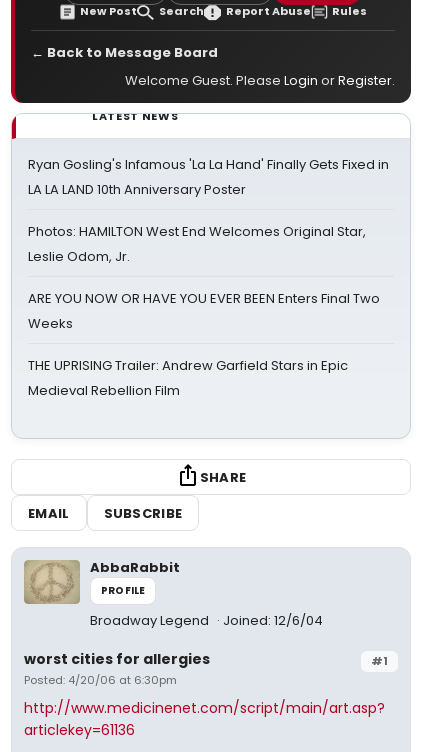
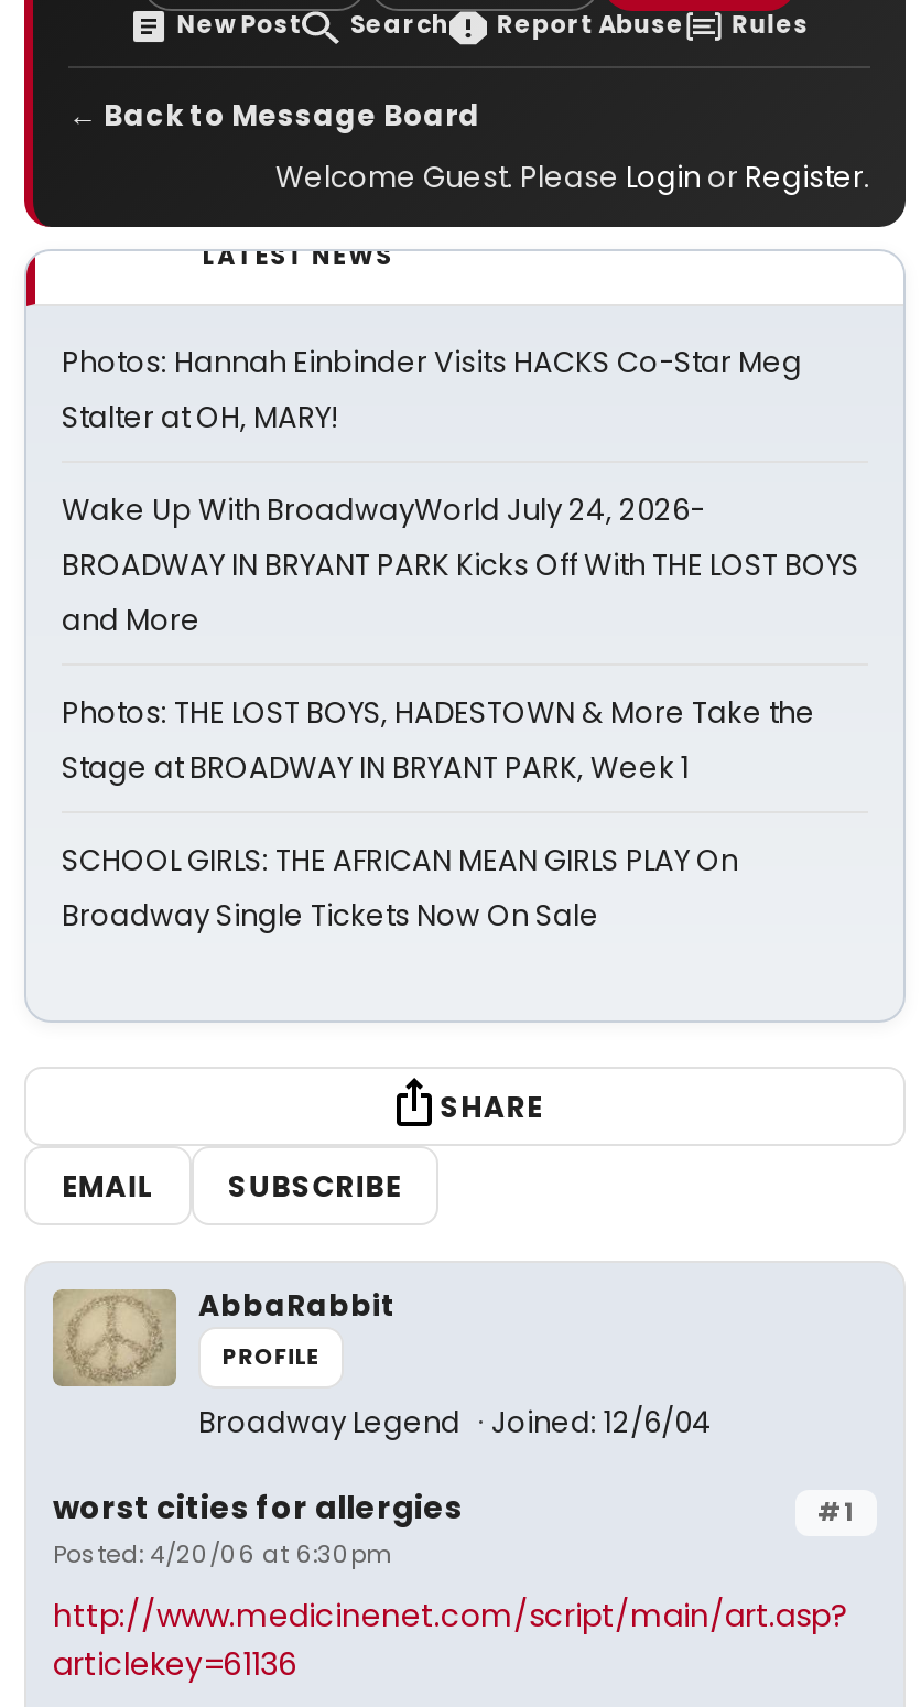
[28,155,389,199] Ryan Gosling's Infamous 'La La Hand' Finally Gets Fixed in | LA LA LAND 10th Anniversary Poster -> [62,342,802,439] Photos: Hannah Einbinder Visits HACKS Co-Star Meg | Stalter at OH, MARY!
[28,222,366,266] Photos: HAMILTON West End Welcomes Original Star, | Leslie Odom, Jr. -> [62,489,859,641] Wake Up With BroadwayWorld July 24, 2026- | BROADWAY IN BRYANT PARK Kicks Off With THE LOST BOYS | and More
[28,289,380,333] ARE YOU NOW OR HAVE YOU EVER BEEN Enters Final Two | Weeks -> [62,692,815,789] Photos: THE LOST BOYS, HADESTOWN & More Take the | Stage at BROADWAY IN BRYANT PARK, Week 1
[28,356,348,400] THE UPRISING Trailer: Andrew Garfield Stars in Epic | Medieval Rebellion Film -> [62,840,738,937] SCHOOL GIRLS: THE AFRICAN MEAN GIRLS PLAY On | Broadway Single Tickets Now On Sale

